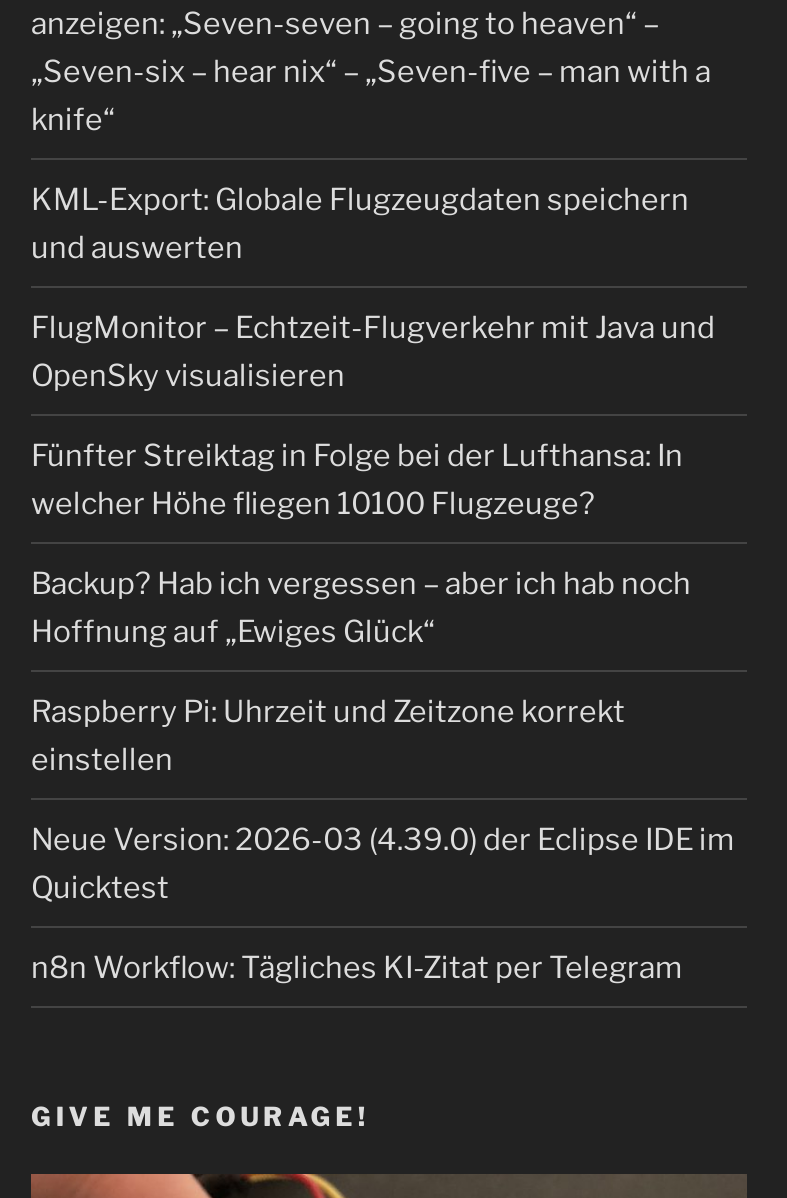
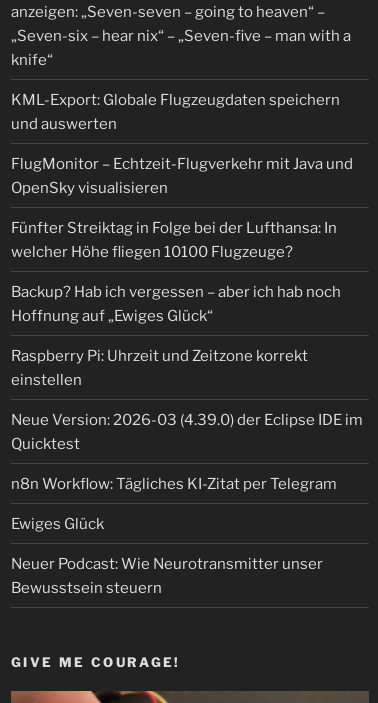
none -> [11,515,323,597] Ewiges Glück | Neuer Podcast: Wie Neurotransmitter unser | Bewusstsein steuern

